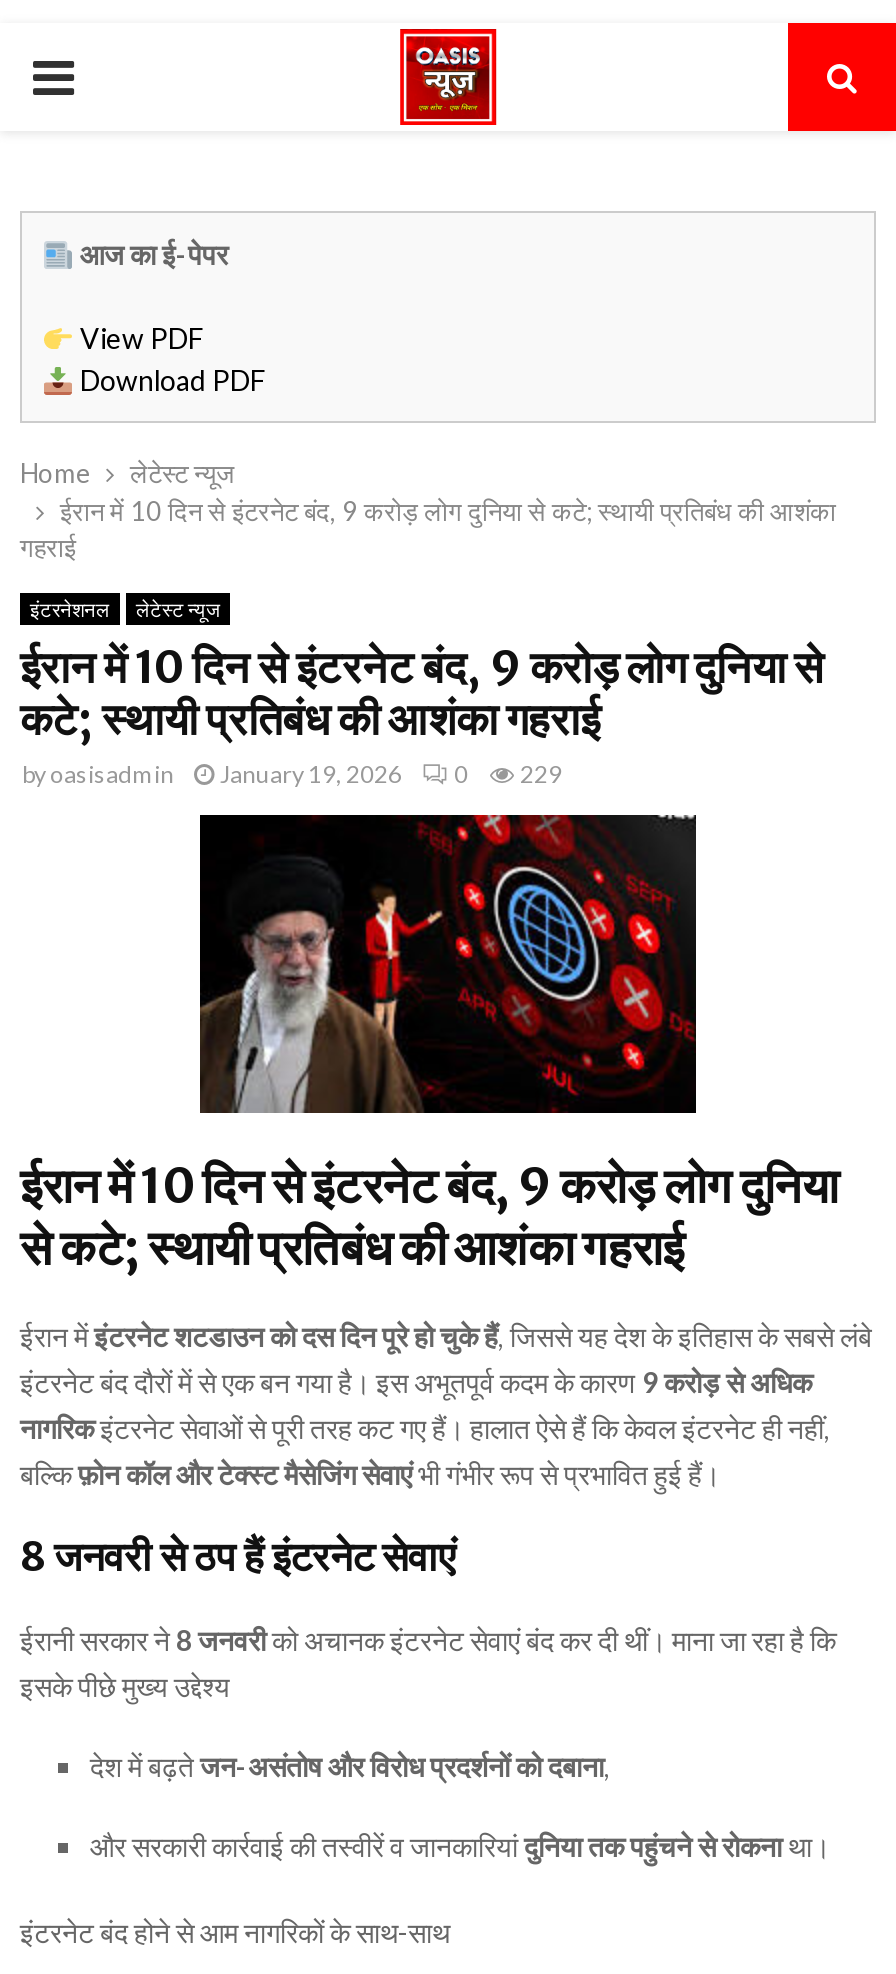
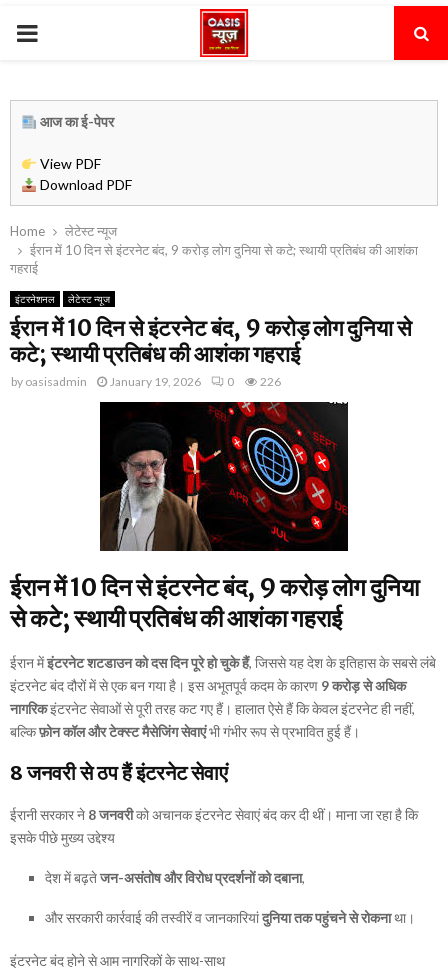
[22,760,562,790] byoasisadmin January 19, 2026 0 229 -> [11,374,281,389] byoasisadmin January 19, 2026 0 226

